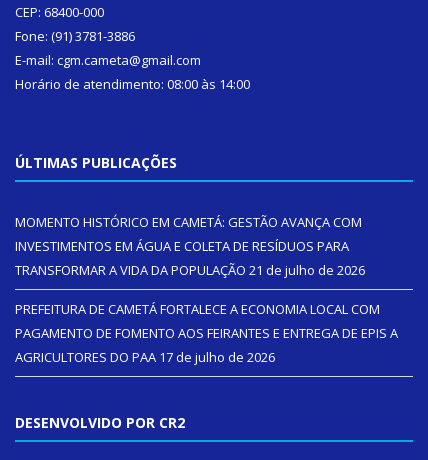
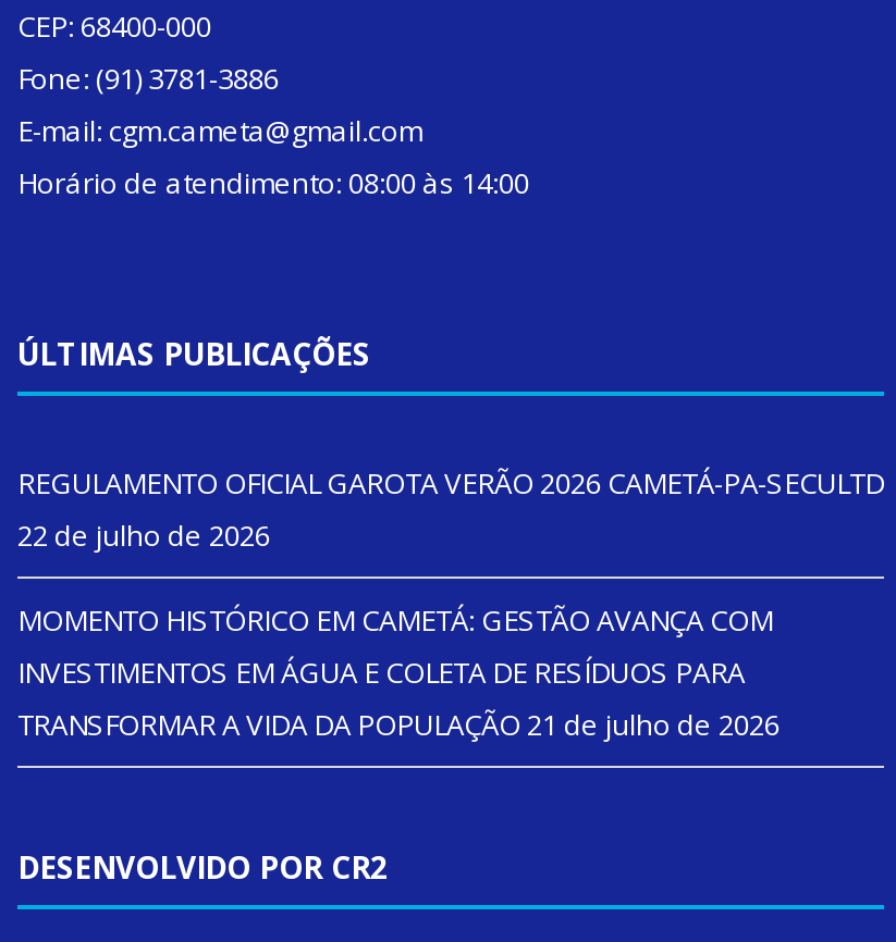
none -> [17,464,884,555] REGULAMENTO OFICIAL GAROTA VERÃO 2026 CAMETÁ-PA-SECULTD | 22 de julho de 2026
moved [15,213,365,279] -> [17,601,780,745]: MOMENTO HISTÓRICO EM CAMETÁ: GESTÃO AVANÇA COM | INVESTIMENTOS EM ÁGUA E COLETA DE RESÍDUOS PARA | TRANSFORMAR A VIDA DA POPULAÇÃO 21 de julho de 2026
[15,300,398,366] PREFEITURA DE CAMETÁ FORTALECE A ECONOMIA LOCAL COM | PAGAMENTO DE FOMENTO AOS FEIRANTES E ENTREGA DE EPIS A | AGRICULTORES DO PAA 17 de julho de 2026 -> none

